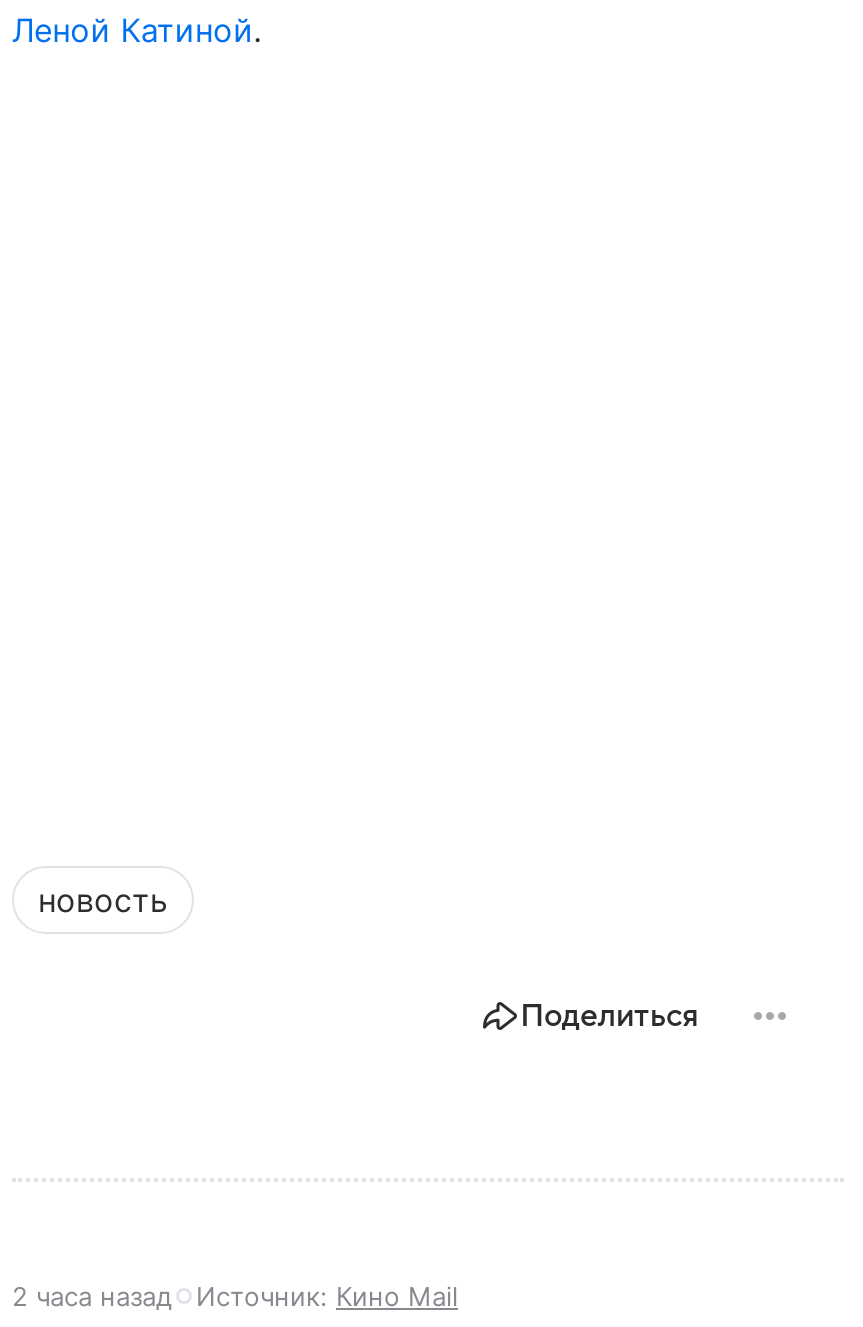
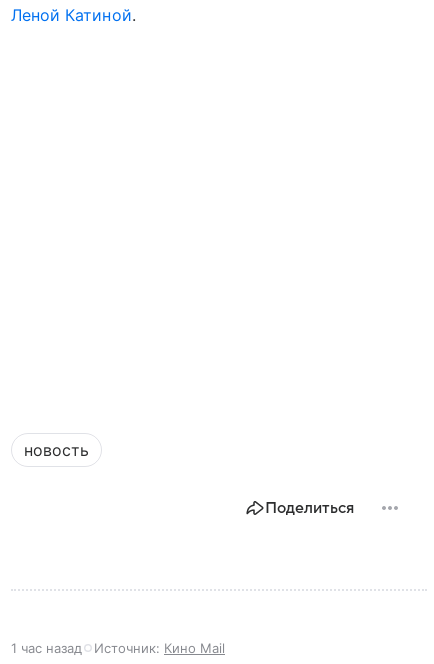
[12,1281,458,1313] 2 часа назад Источник: Кино Mail -> [11,640,225,656] 1 час назад Источник: Кино Mail

